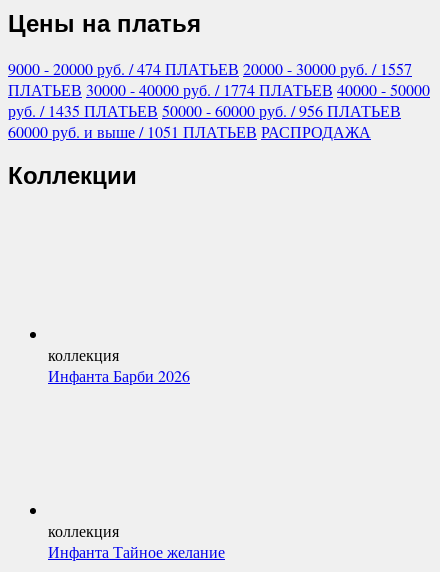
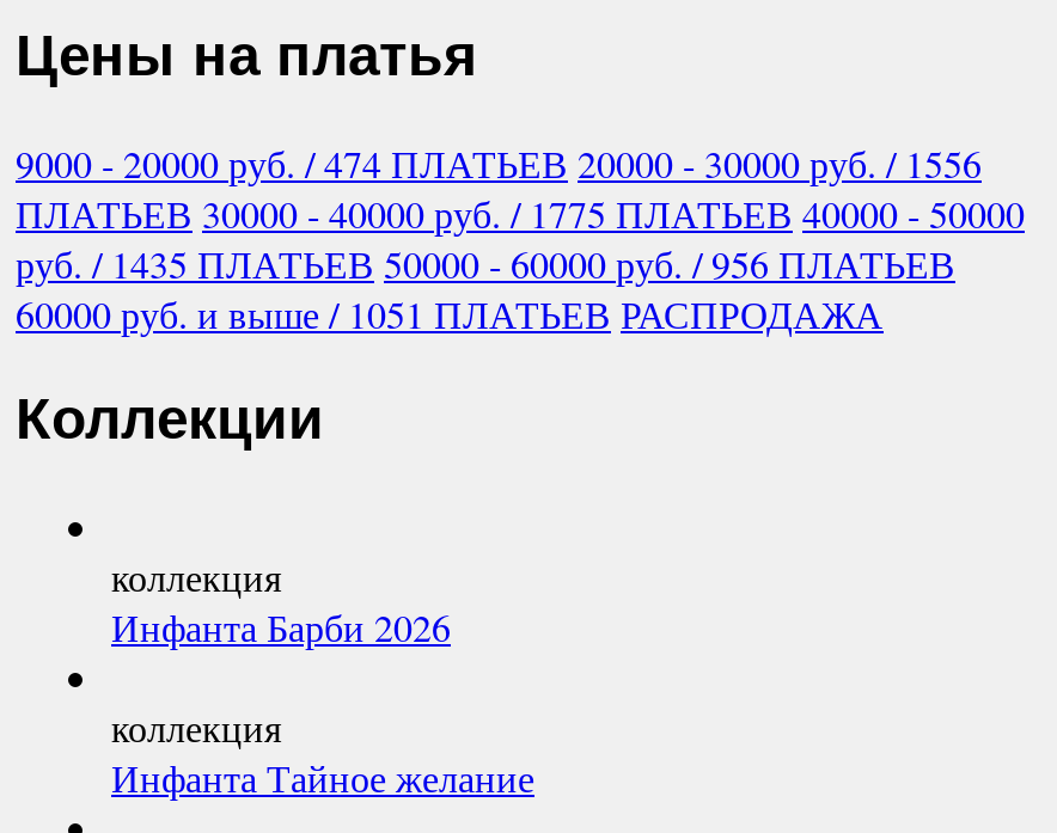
[8,58,412,79] 9000 - 20000 руб. / 474 ПЛАТЬЕВ 20000 - 30000 руб. / 1557 -> [16,137,982,187] 9000 - 20000 руб. / 474 ПЛАТЬЕВ 20000 - 30000 руб. / 1556
[8,79,430,100] ПЛАТЬЕВ 30000 - 40000 руб. / 1774 ПЛАТЬЕВ 40000 - 50000 -> [16,187,1025,237] ПЛАТЬЕВ 30000 - 40000 руб. / 1775 ПЛАТЬЕВ 40000 - 50000

